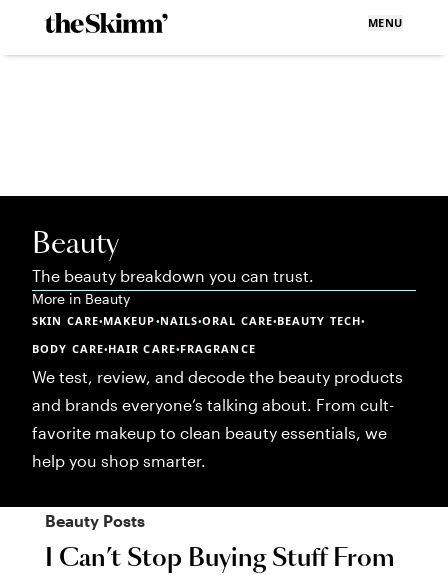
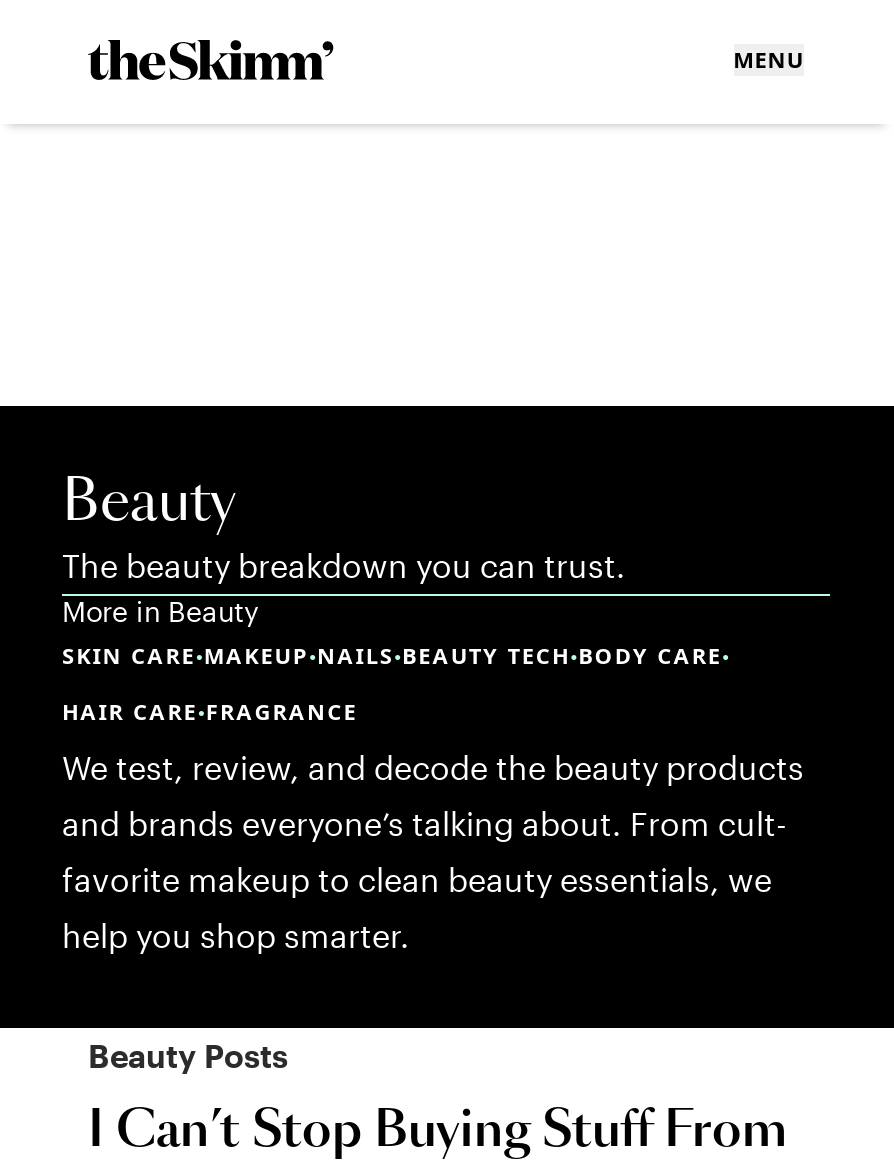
[32,313,365,328] SKIN CARE•MAKEUP•NAILS•ORAL CARE•BEAUTY TECH• -> [62,640,730,670] SKIN CARE•MAKEUP•NAILS•BEAUTY TECH•BODY CARE•
[32,341,256,356] BODY CARE•HAIR CARE•FRAGRANCE -> [62,696,358,726] HAIR CARE•FRAGRANCE

